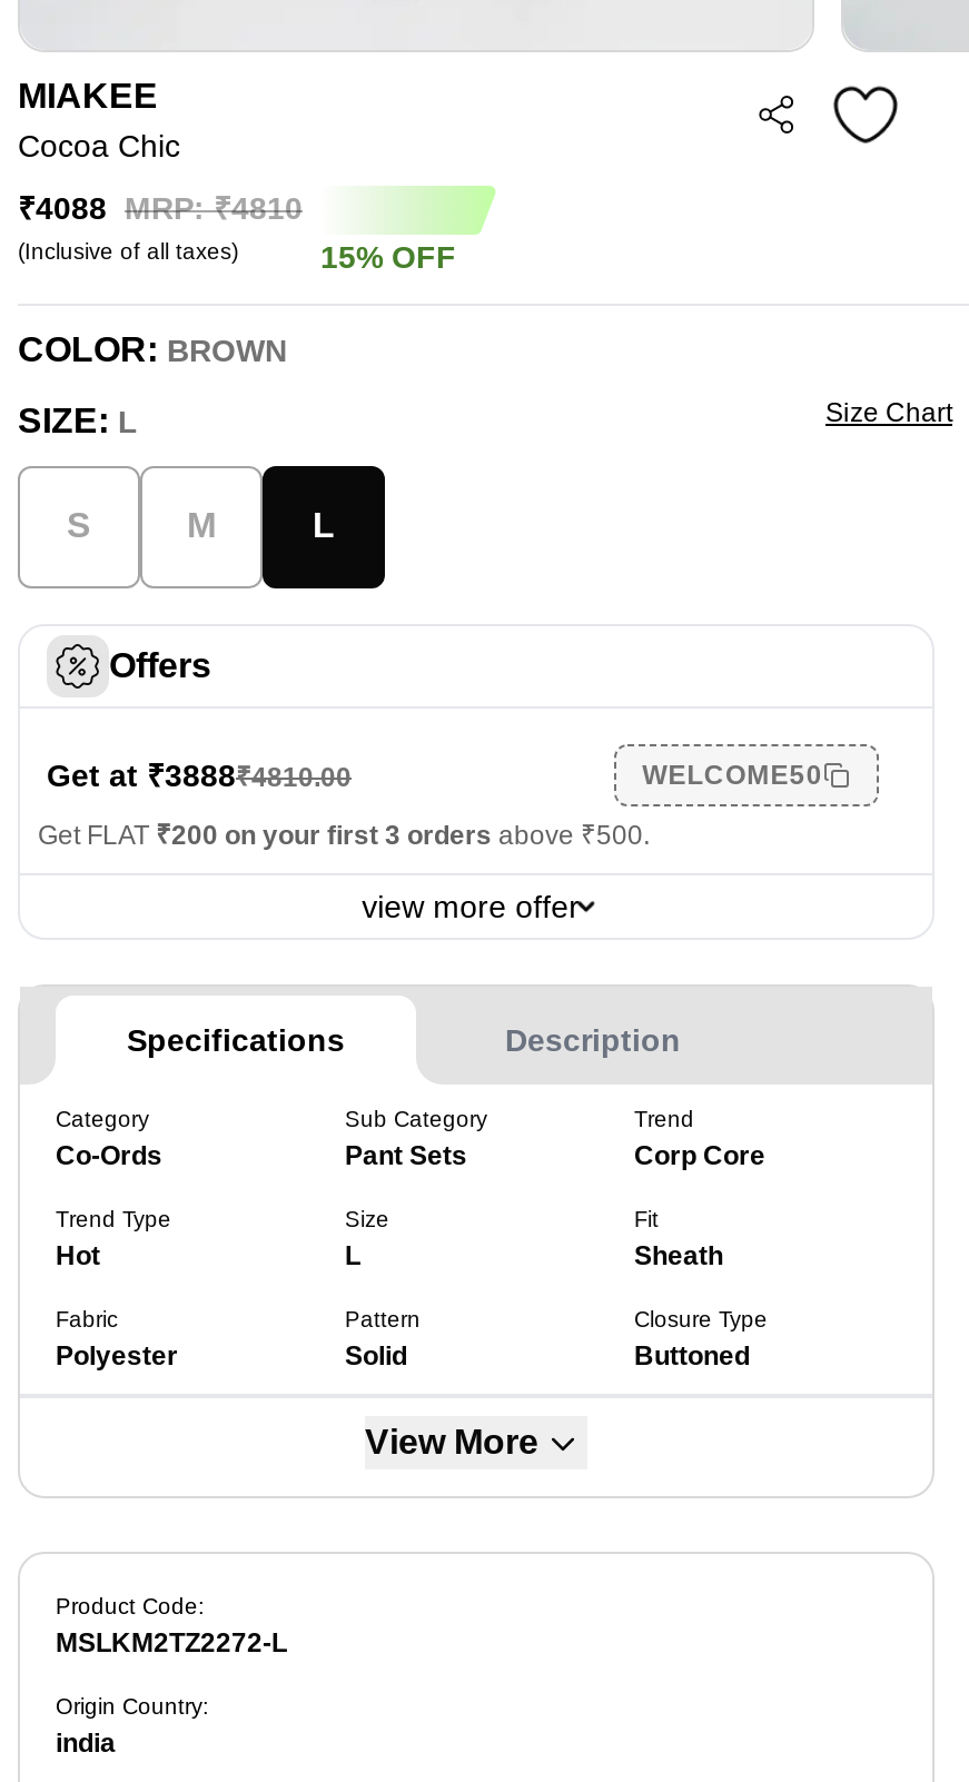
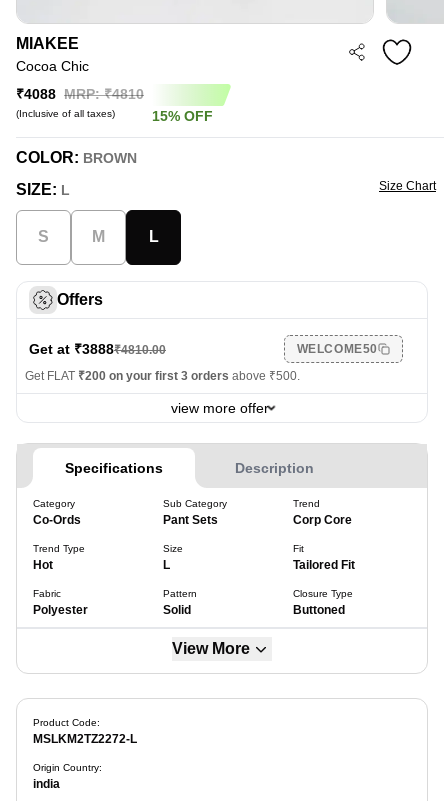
[634,1240,723,1271] Sheath -> [293,558,355,572] Tailored Fit

